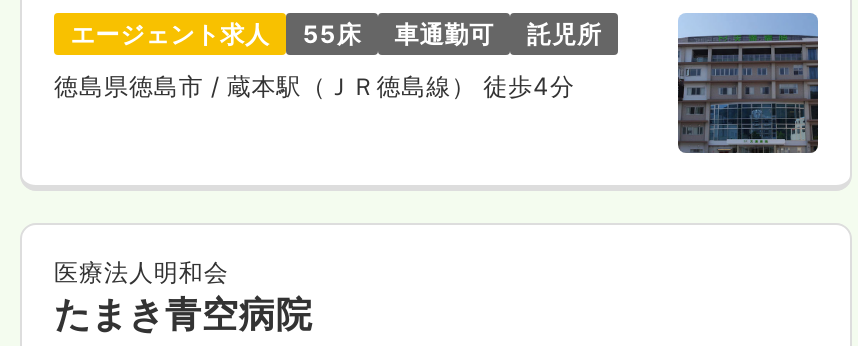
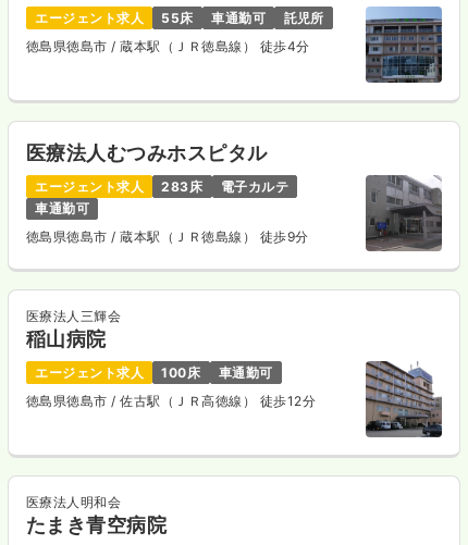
none -> [26,142,309,245] 医療法人むつみホスピタル | エージェント求人 | 283床 | 電子カルテ | 車通勤可 | 徳島県徳島市/ 蔵本駅（ＪＲ徳島線） 徒歩9分
none -> [26,308,316,409] 医療法人三輝会 | 稲山病院 | エージェント求人 | 100床 | 車通勤可 | 徳島県徳島市/ 佐古駅（ＪＲ高徳線） 徒歩12分
none -> [365,174,443,252] [image]
none -> [365,360,443,437] [image]

